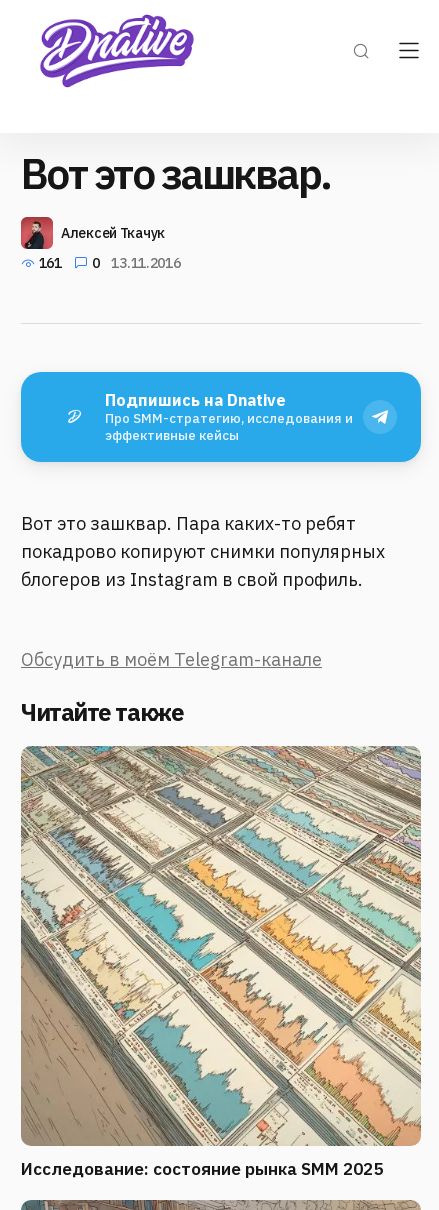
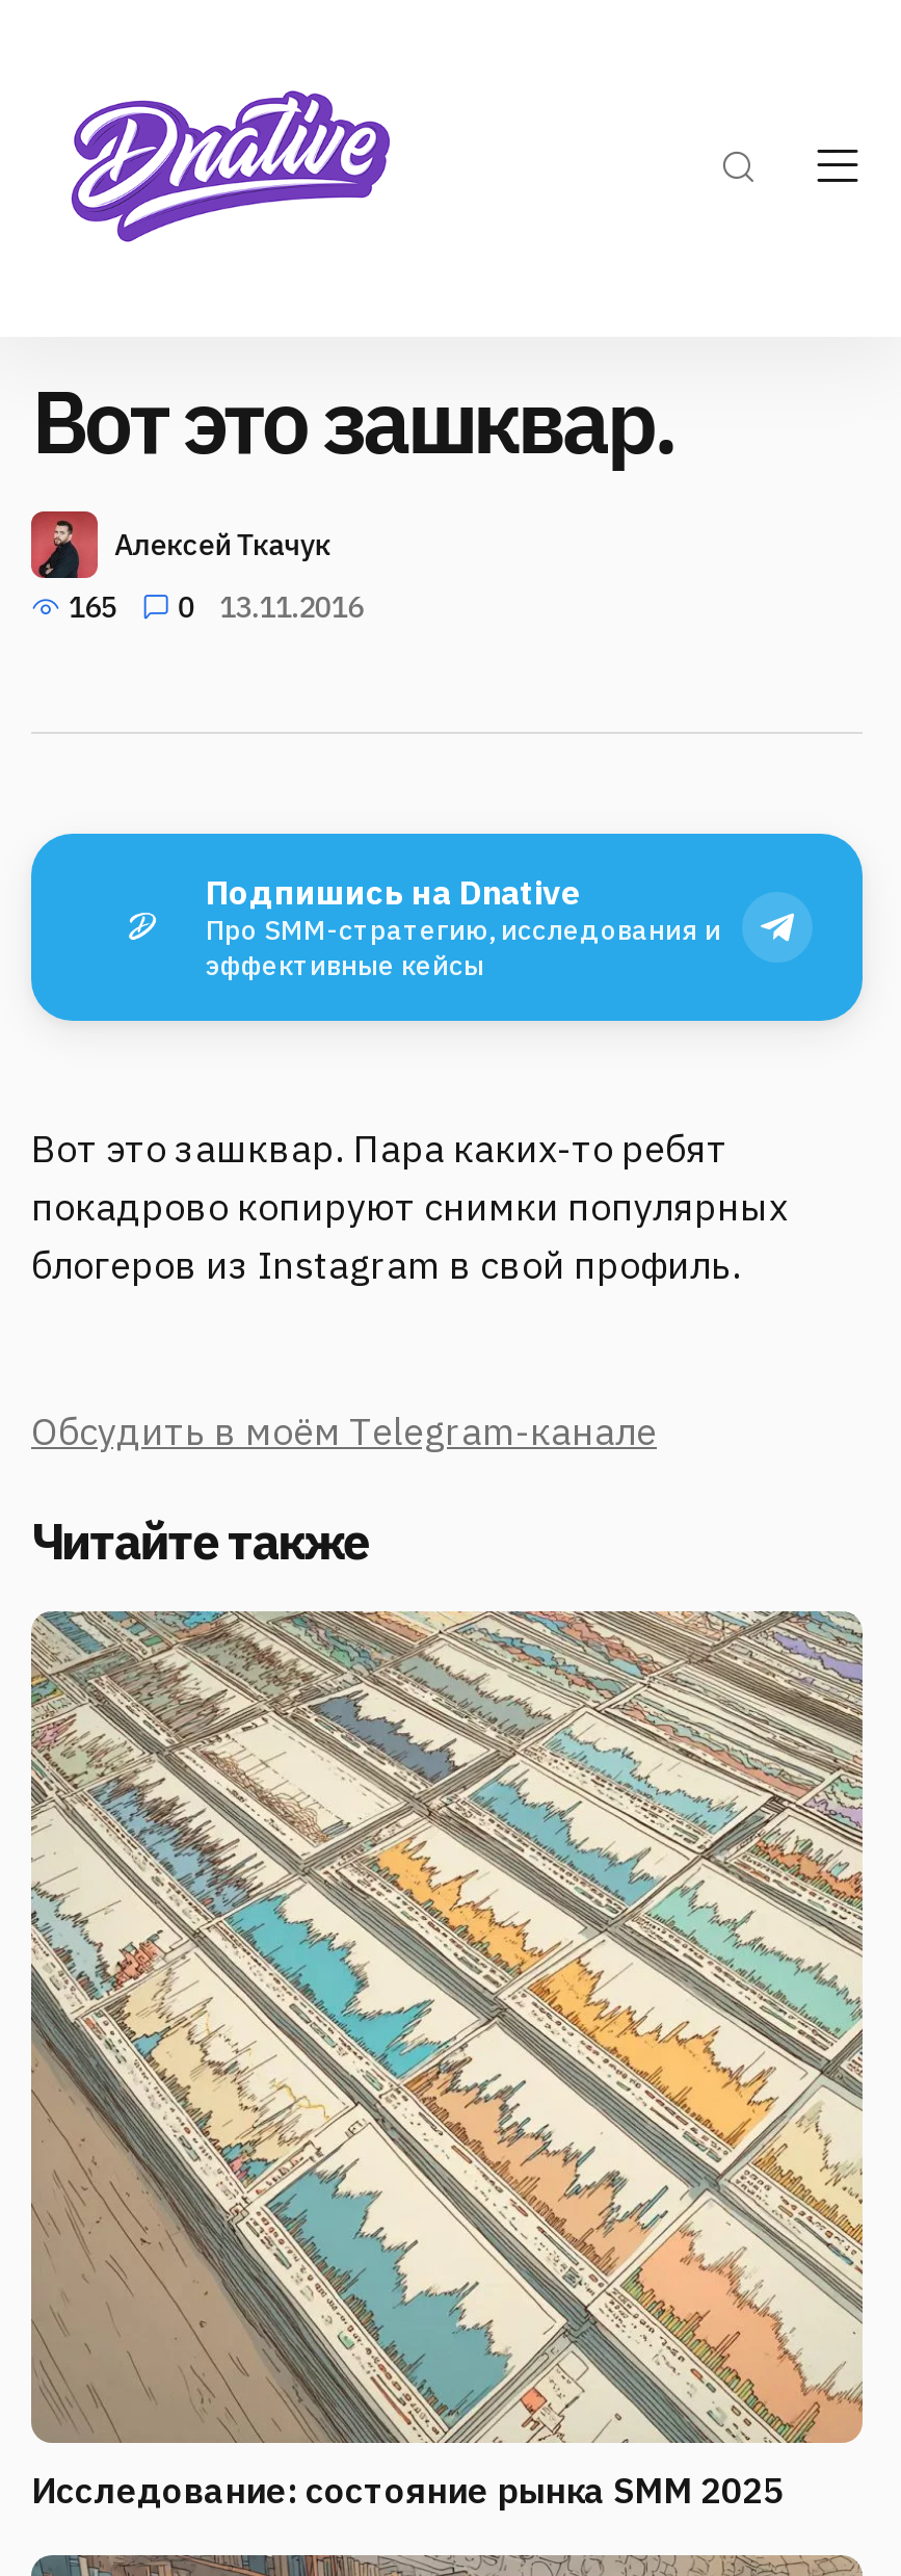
[39,254,181,272] 161 0 13.11.2016 -> [68,588,363,626] 165 0 13.11.2016

